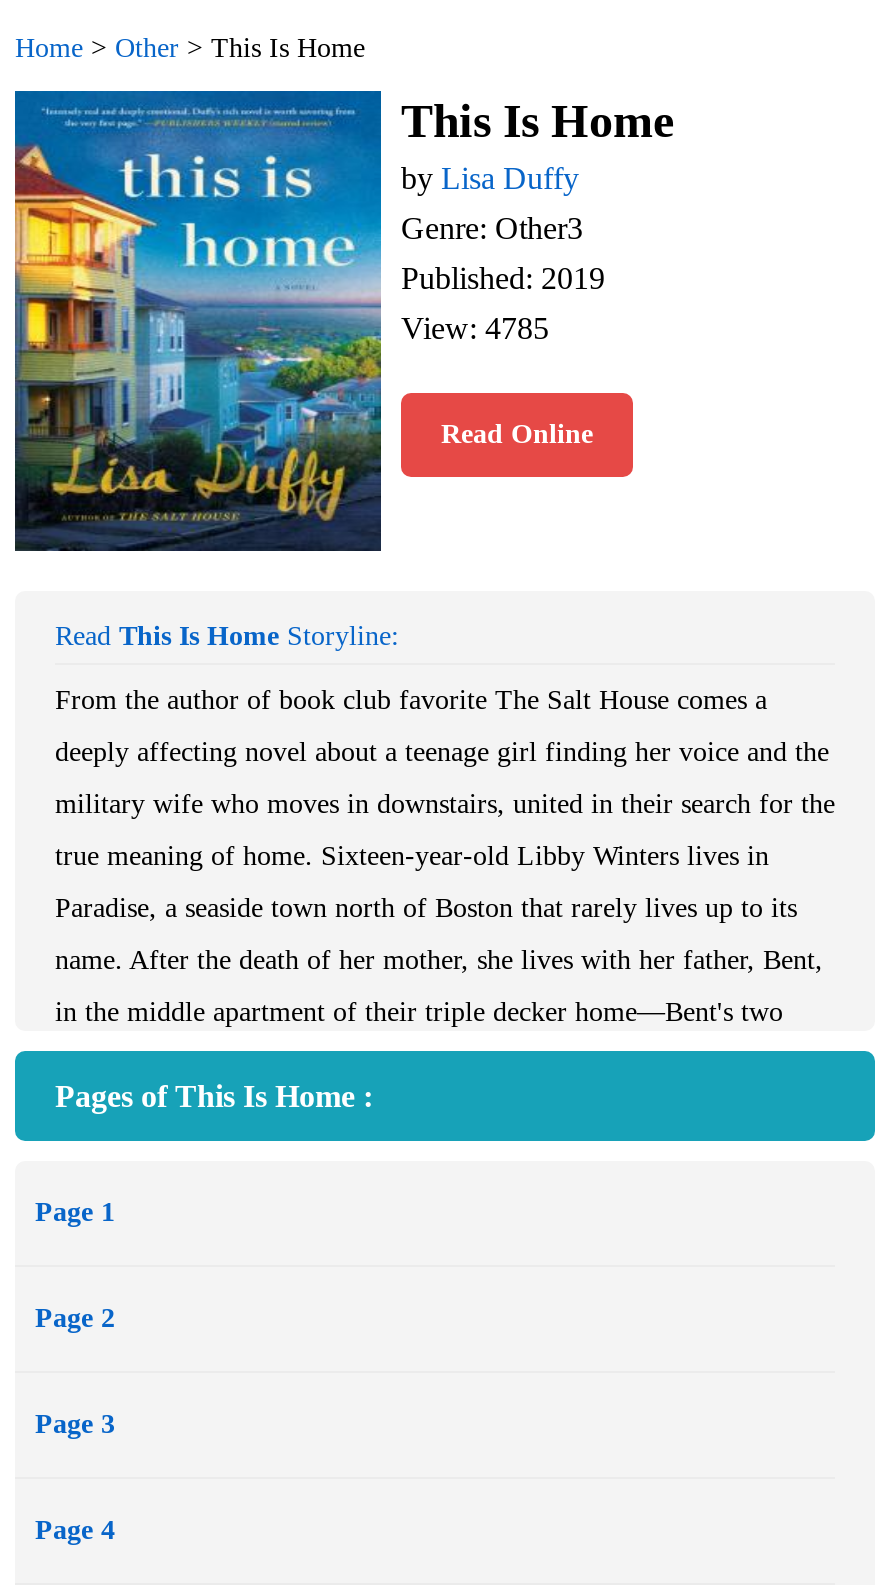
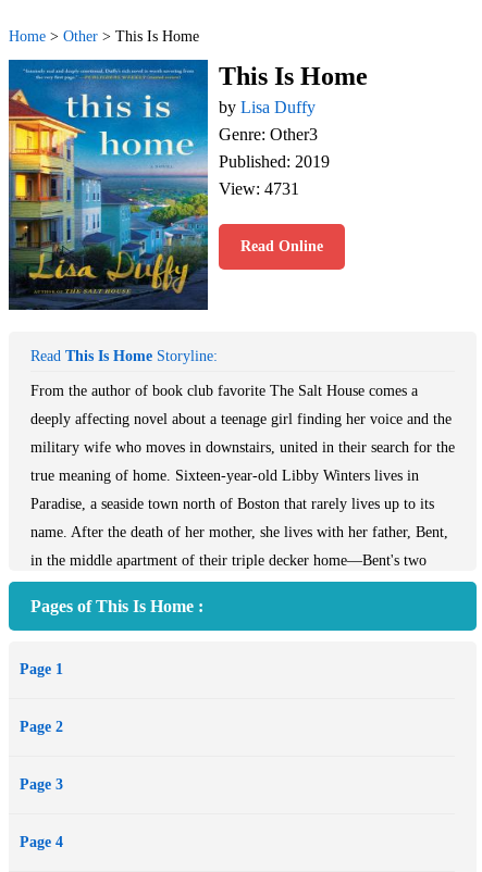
[401,311,549,345] View: 4785 -> [219,179,299,198] View: 4731

